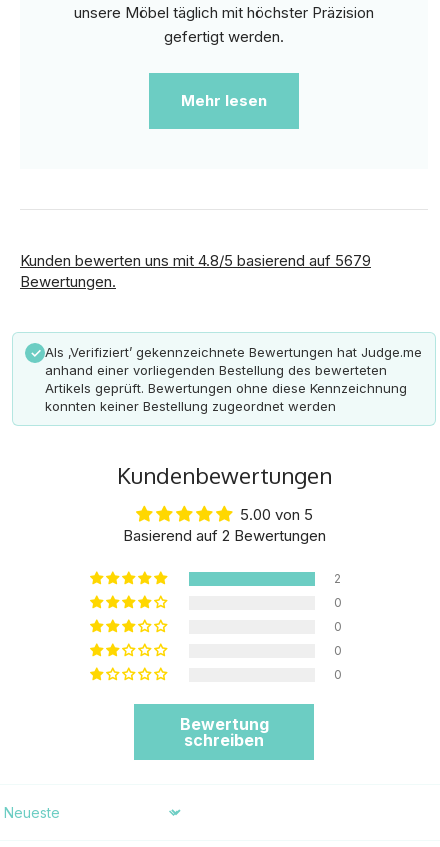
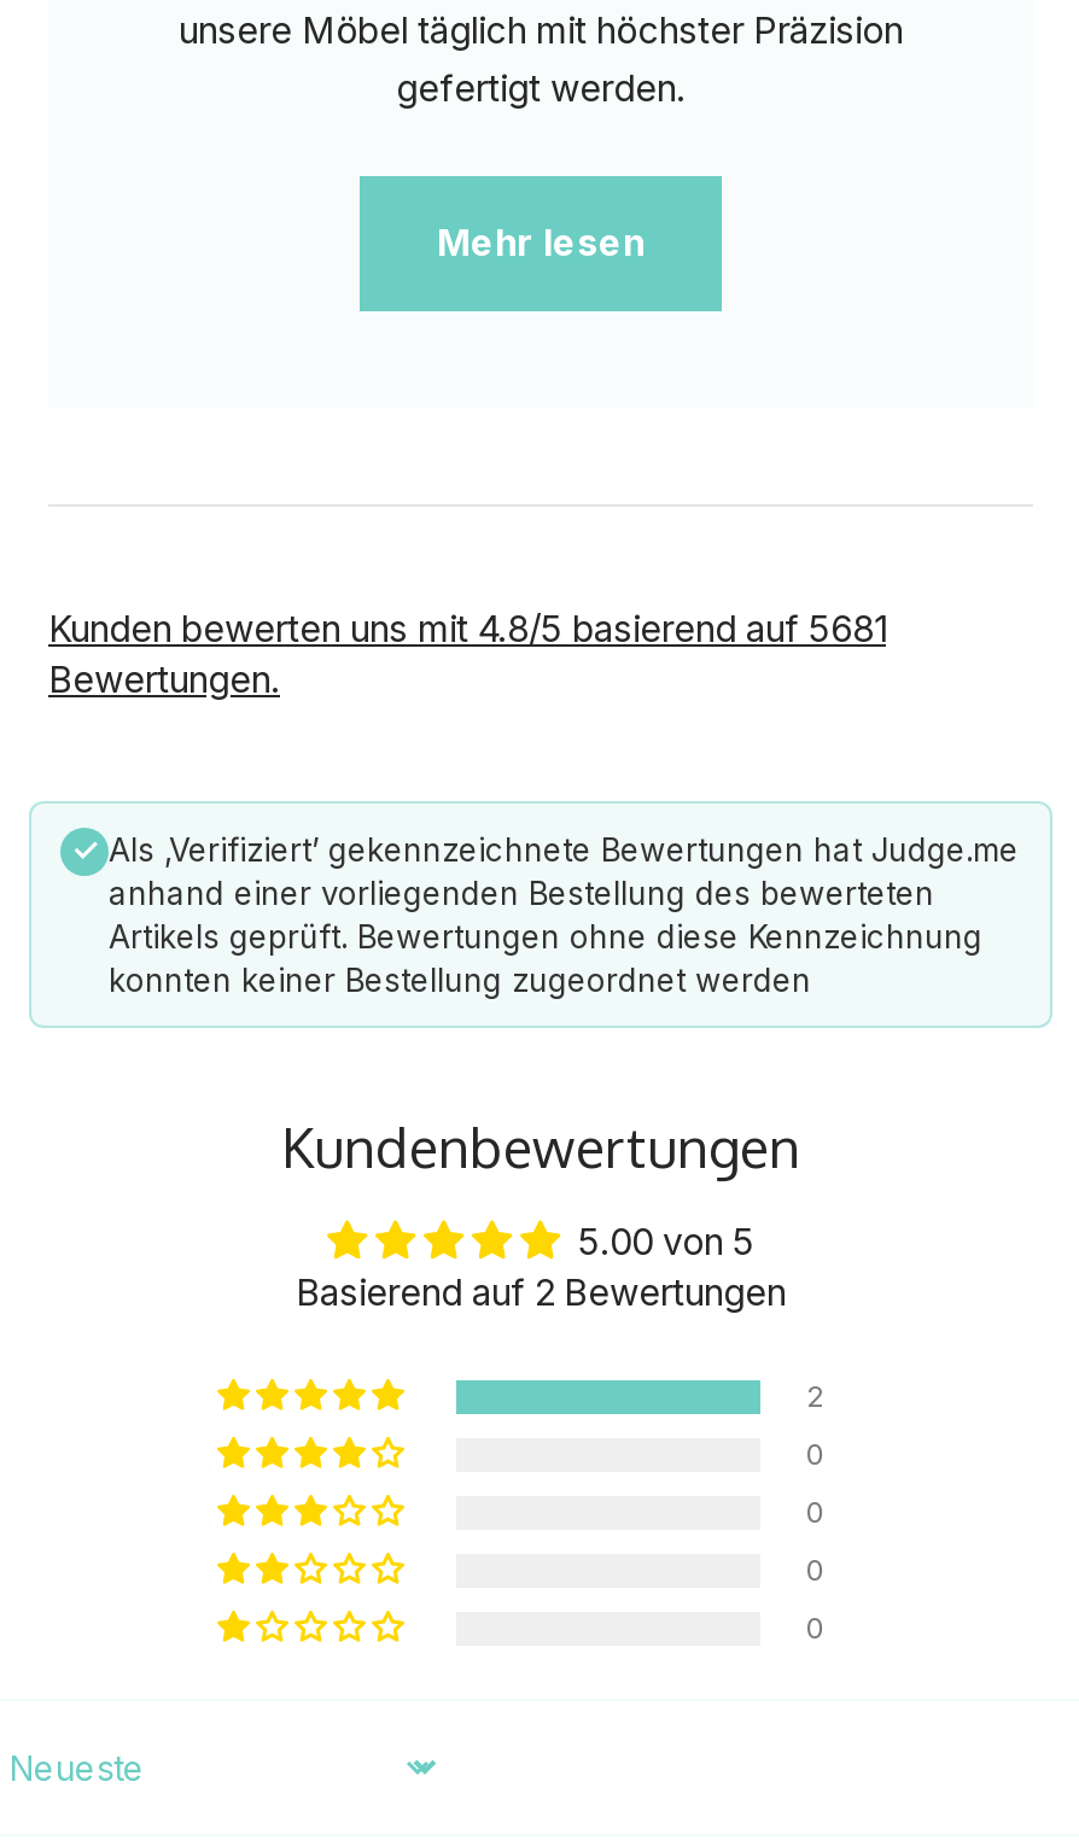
[20,251,371,270] Kunden bewerten uns mit 4.8/5 basierend auf 5679 -> [48,606,886,652] Kunden bewerten uns mit 4.8/5 basierend auf 5681
[179,714,268,750] Bewertung | schreiben -> none

